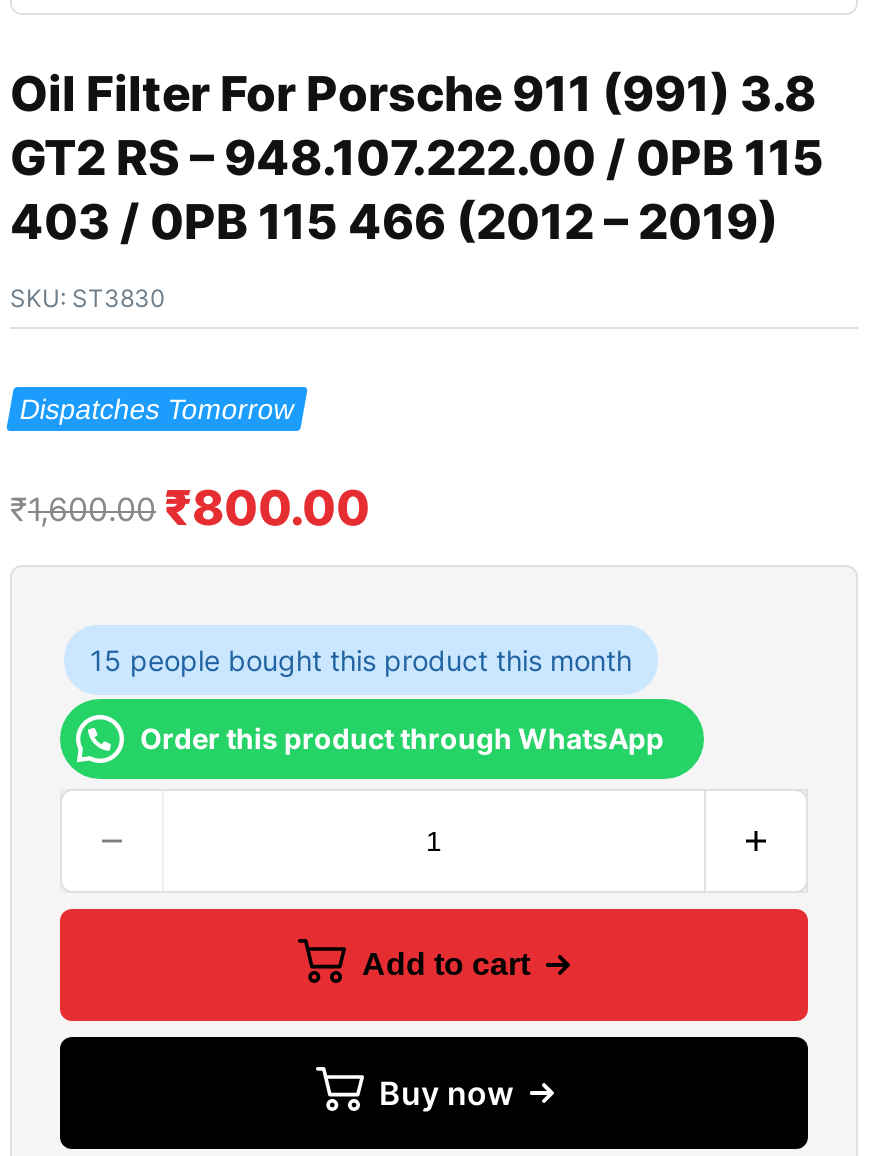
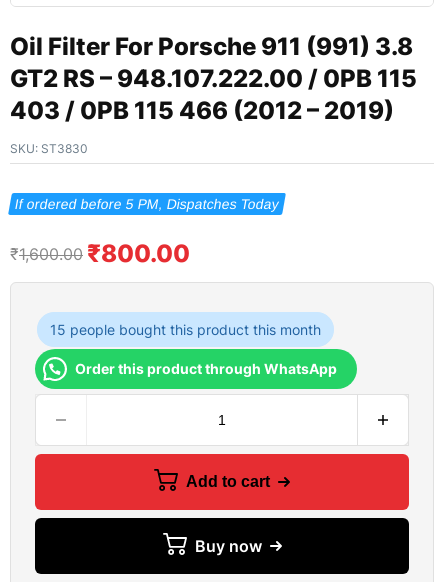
[17,394,297,426] Dispatches Tomorrow -> [14,196,280,212] If ordered before 5 PM, Dispatches Today

